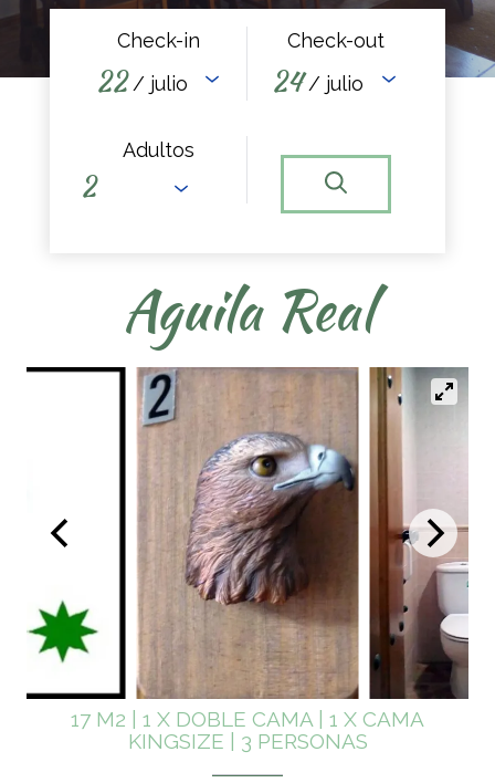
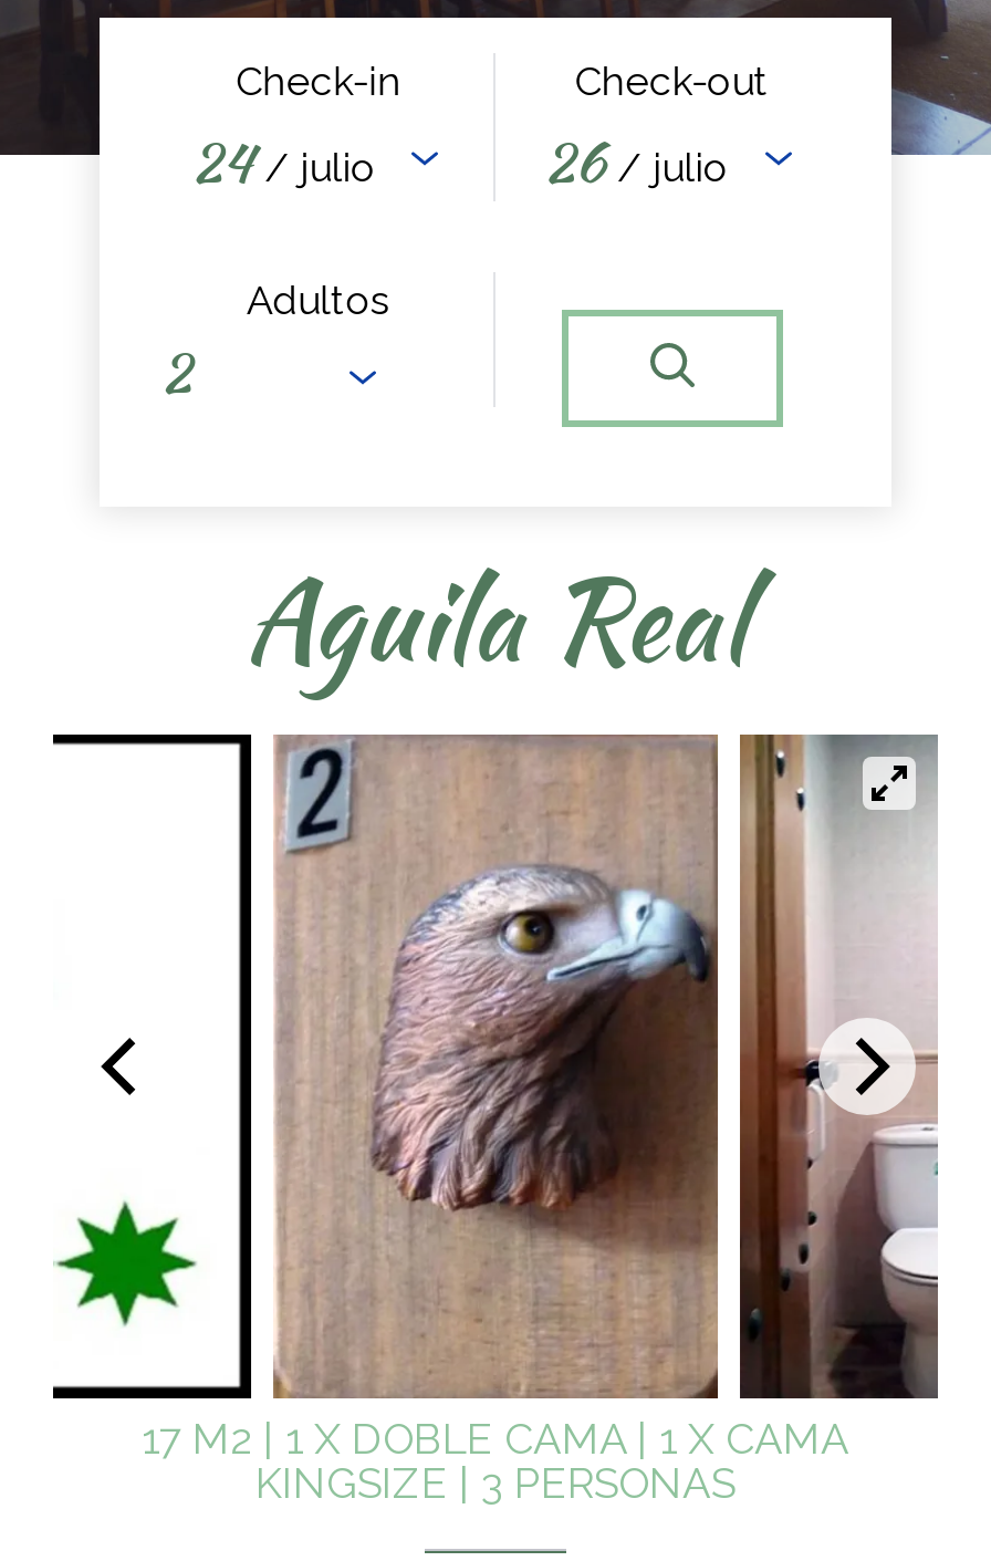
[96,62,187,101] 22 / julio -> [192,124,375,201] 24 / julio
[272,62,364,101] 24 / julio -> [544,124,728,201] 26 / julio

